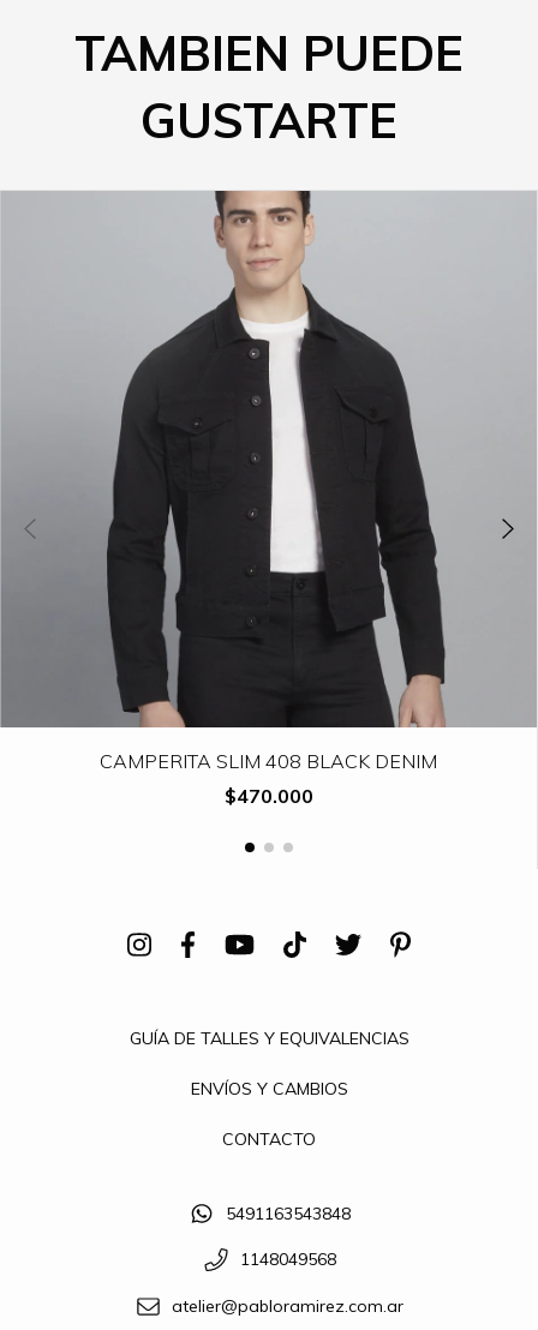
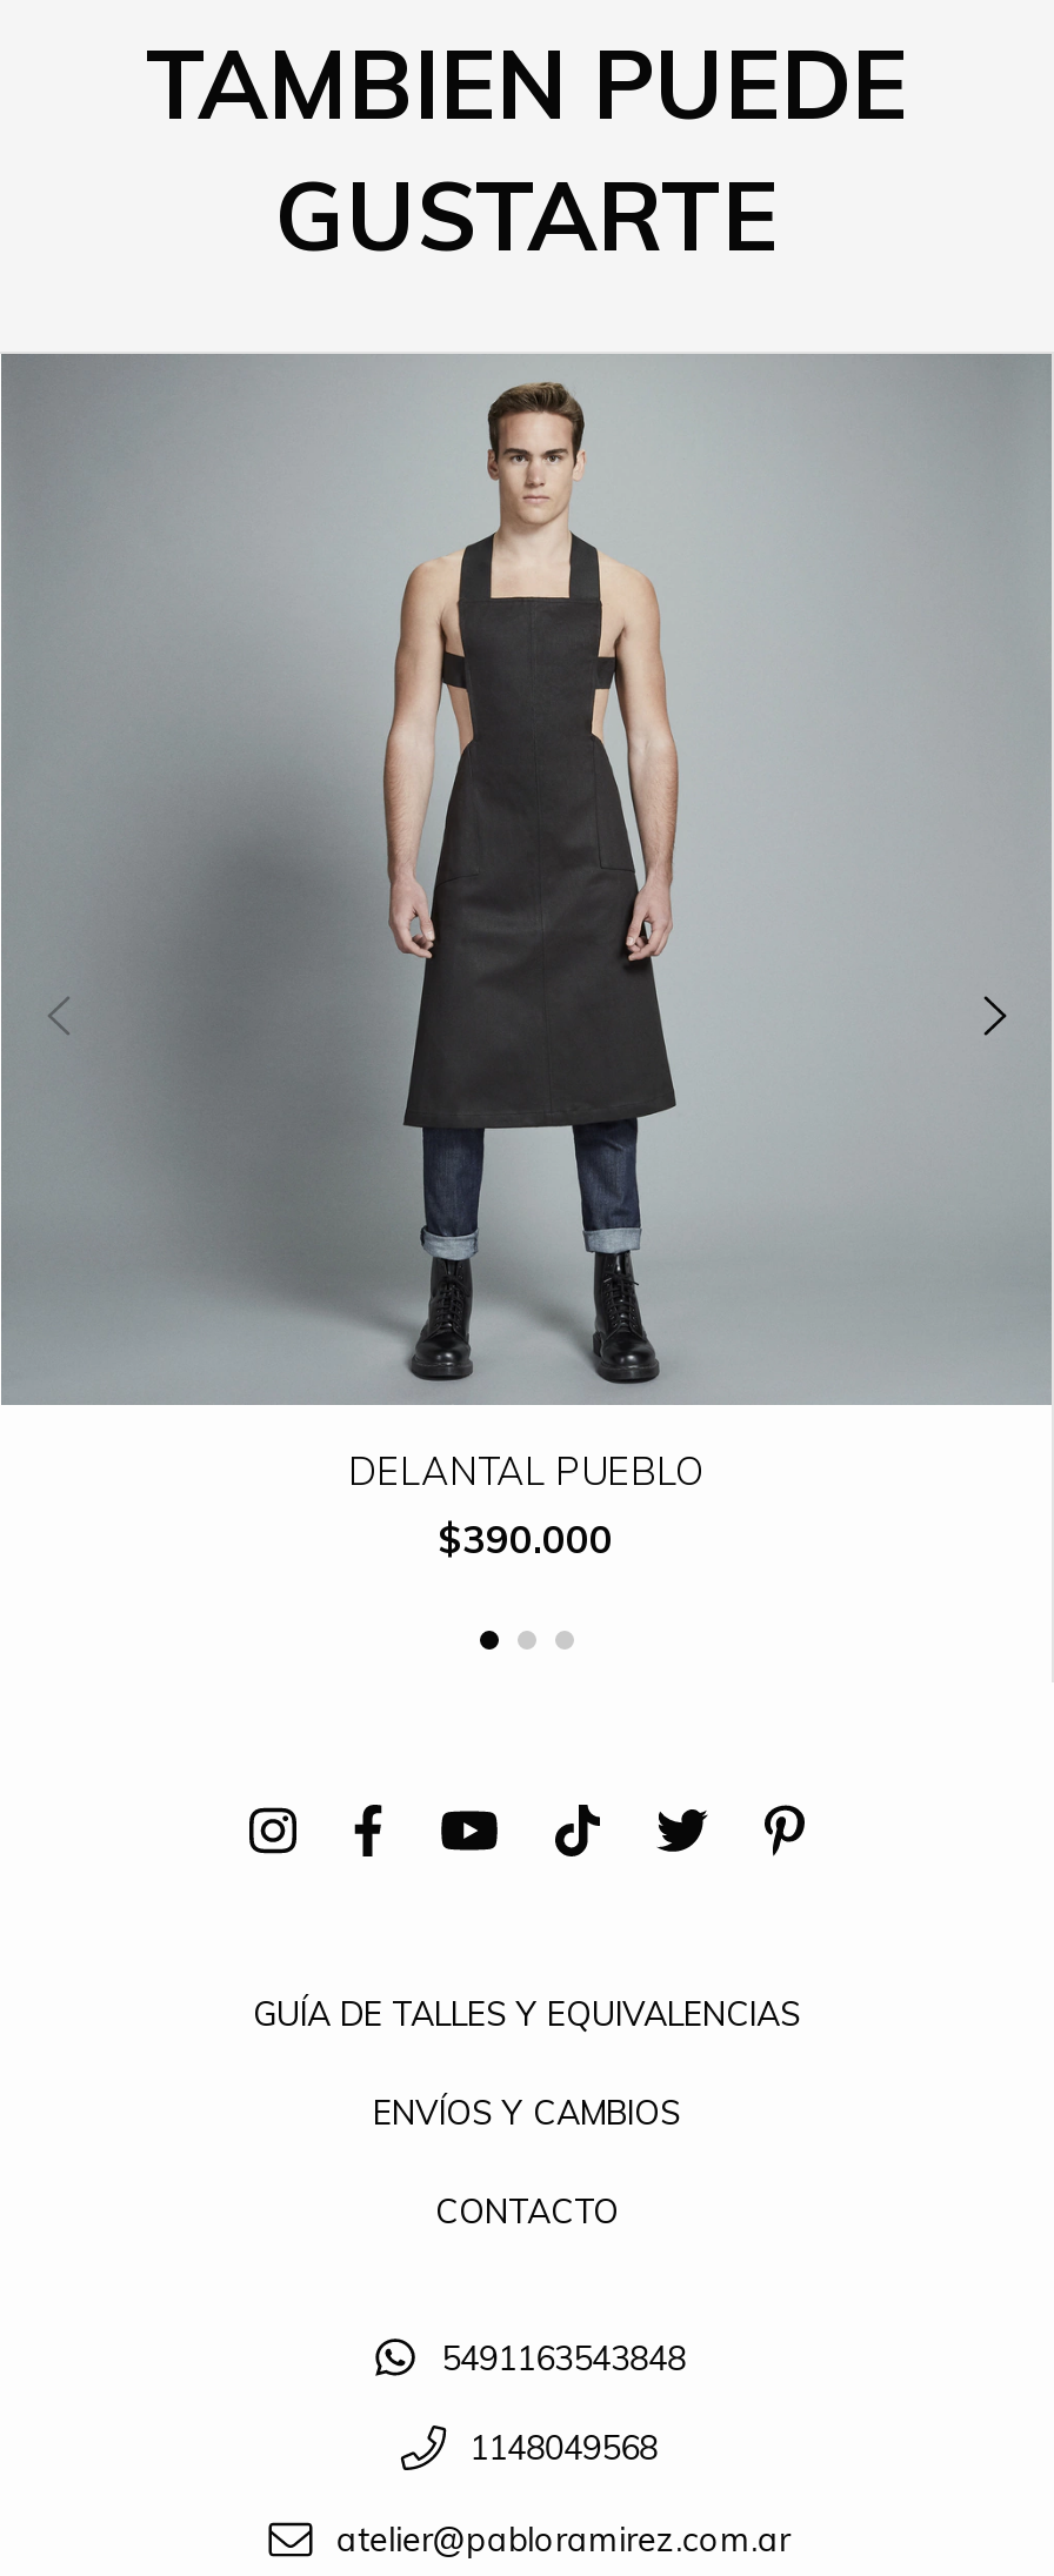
[4,191,534,807] [image] | CAMPERITA SLIM 408 BLACK DENIM | $470.000 -> [7,354,1047,1562] [image] | DELANTAL PUEBLO | $390.000

